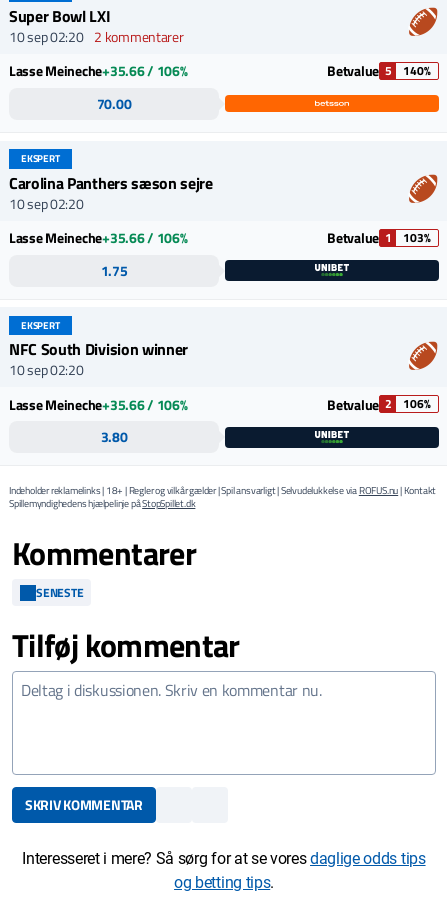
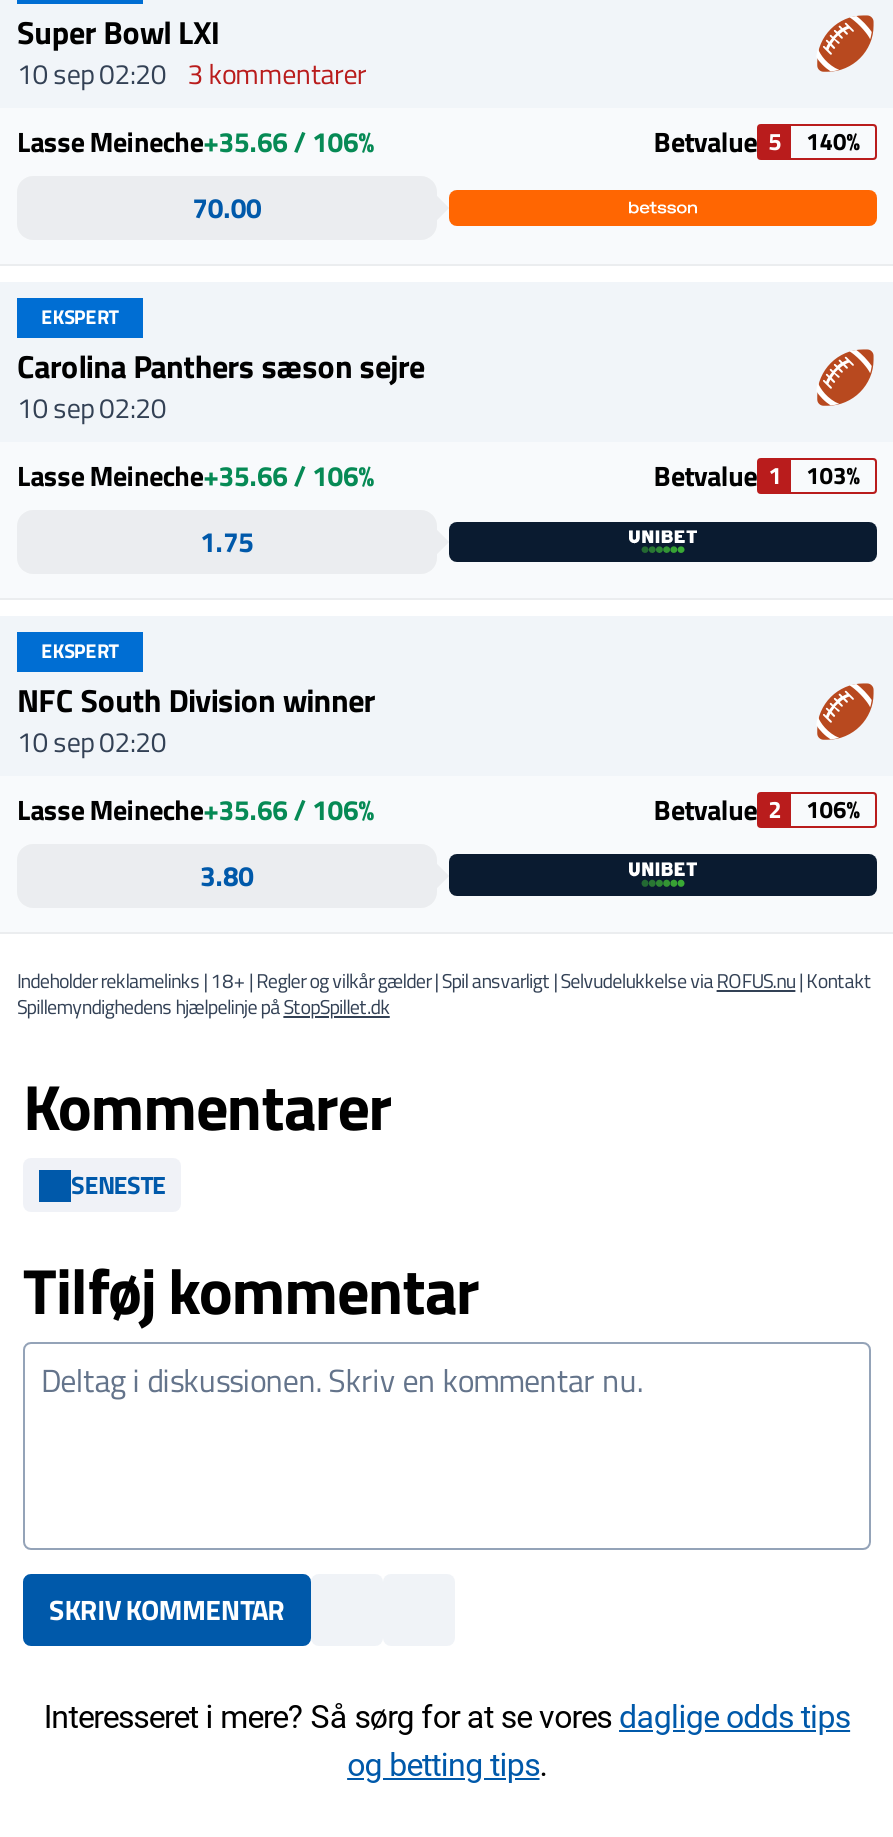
[9,26,184,47] 10 sep 02:20 2 kommentarer -> [17,52,366,94] 10 sep 02:20 3 kommentarer

